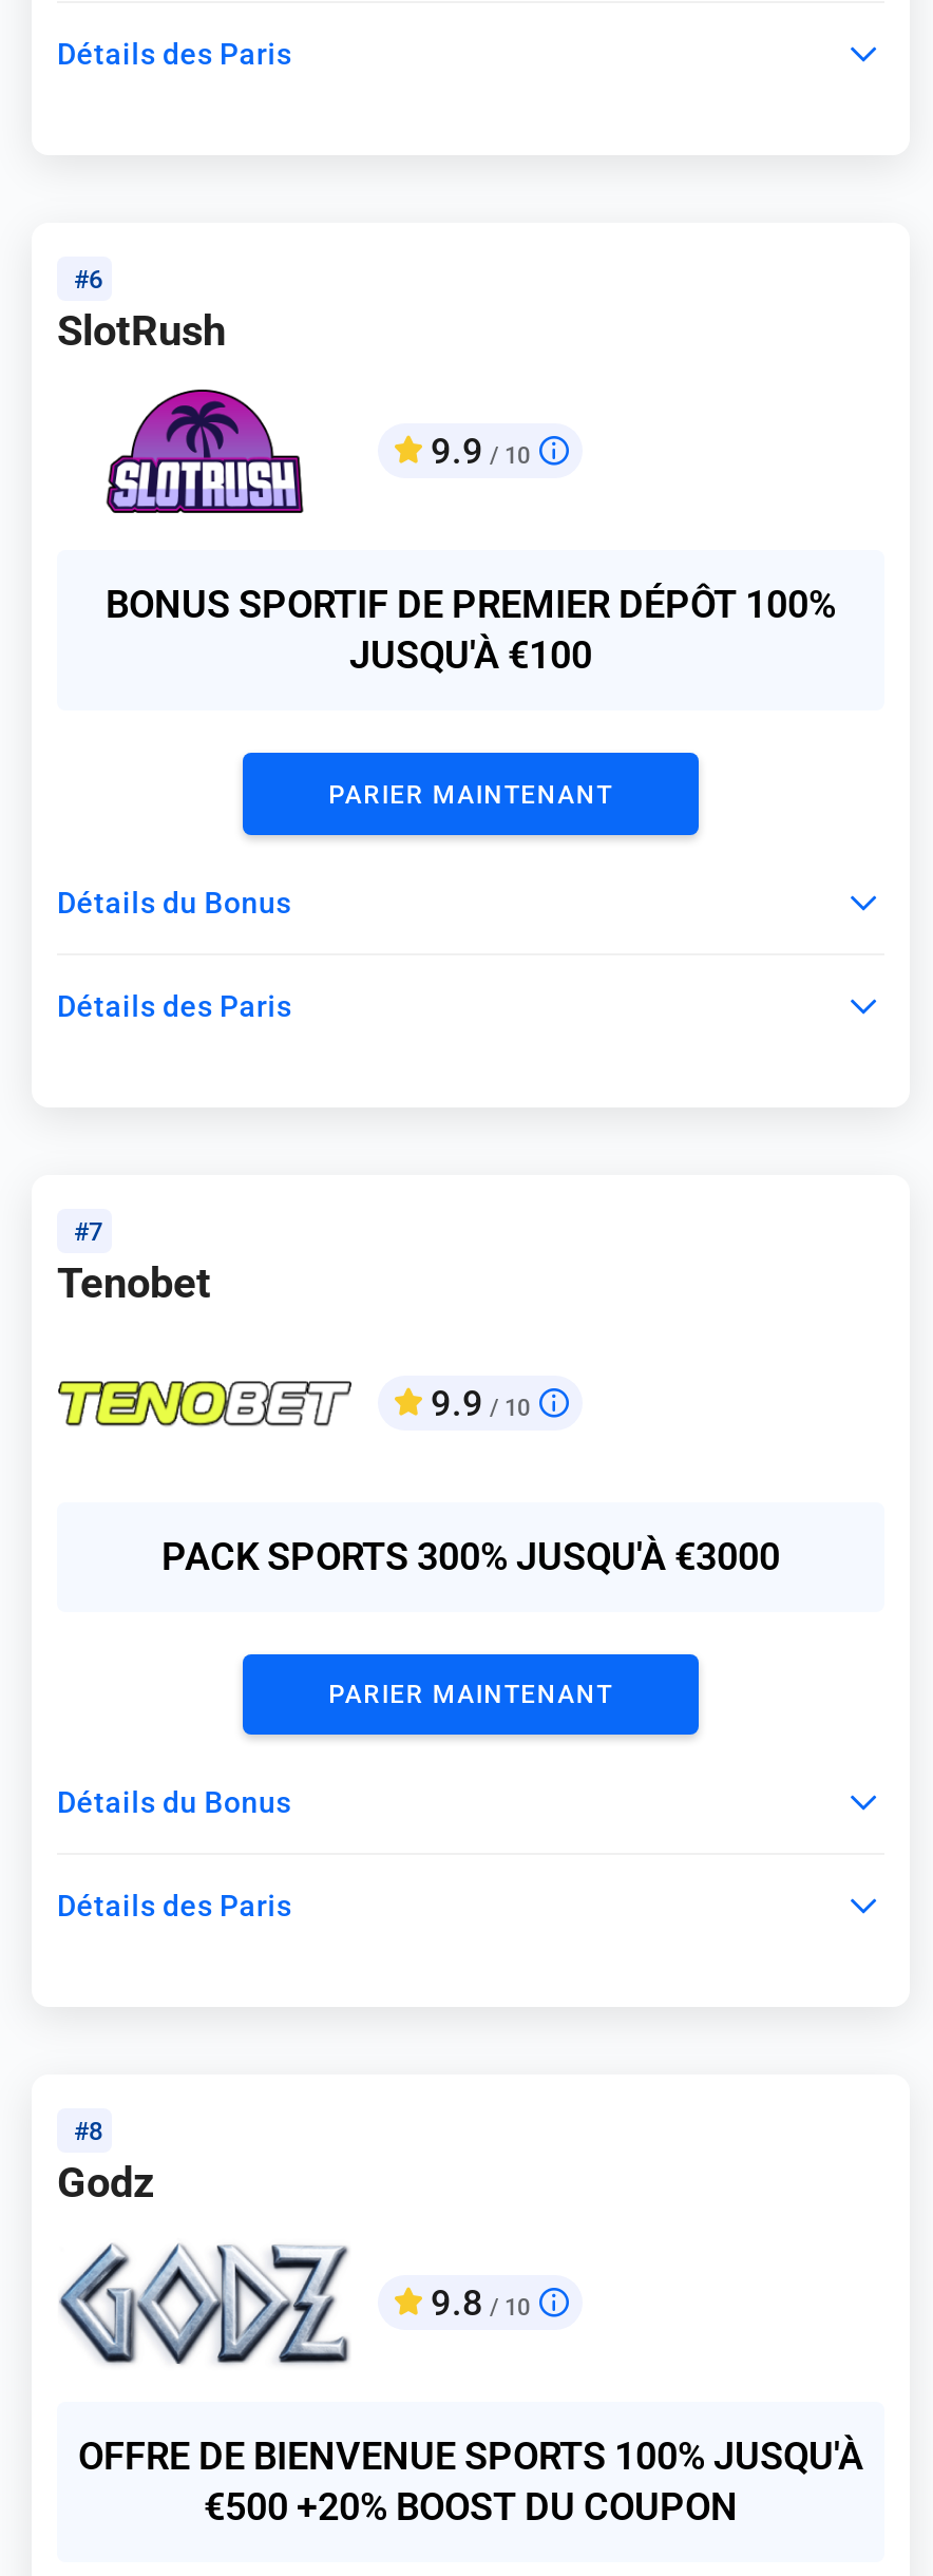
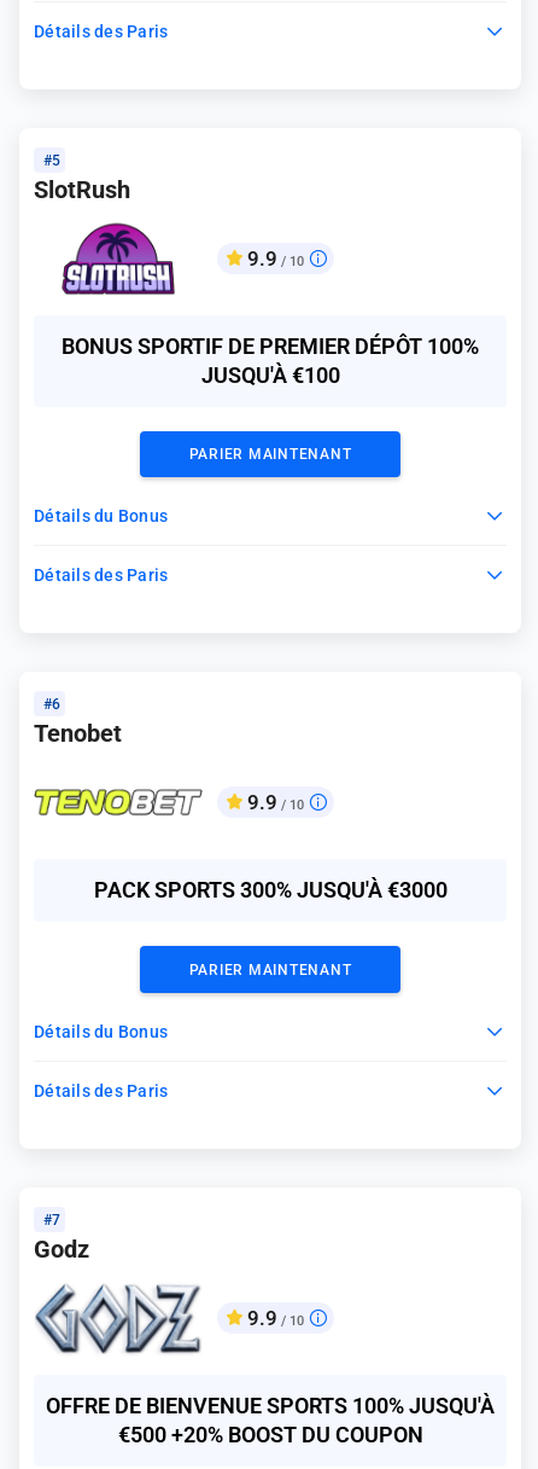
[74,266,103,296] #6 -> [43,152,60,169] #5
[74,1217,103,1247] #7 -> [43,696,60,713] #6
[74,2117,103,2147] #8 -> [43,1211,60,1228] #7
[431,2282,530,2324] 9.8 / 10 -> [247,1306,304,1330] 9.9 / 10

